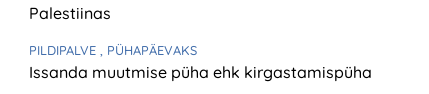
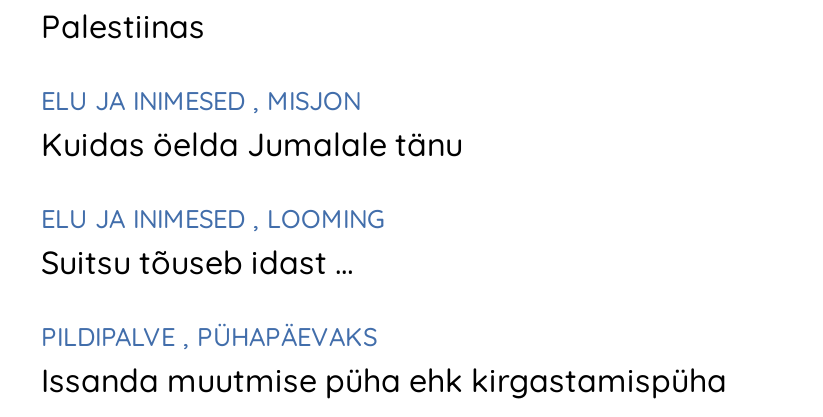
none -> [41,84,463,282] ELU JA INIMESED, MISJON | Kuidas öelda Jumalale tänu | ELU JA INIMESED, LOOMING | Suitsu tõuseb idast …

